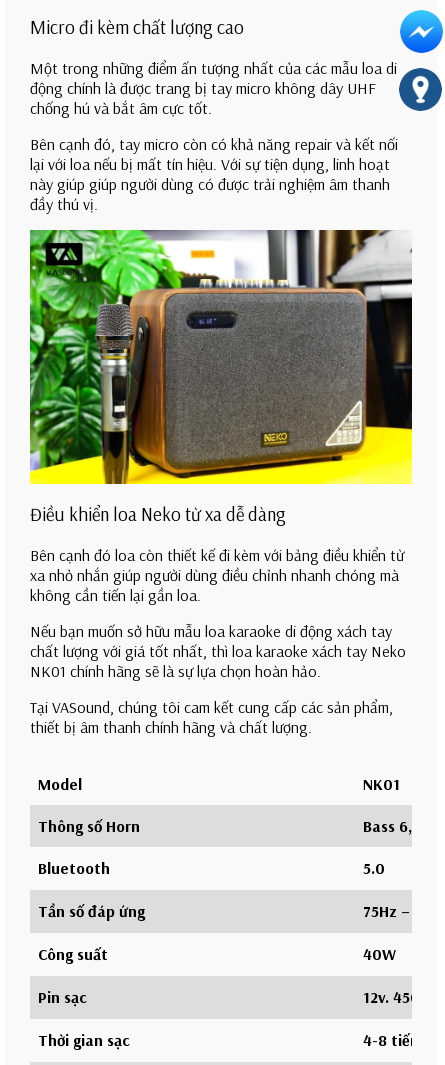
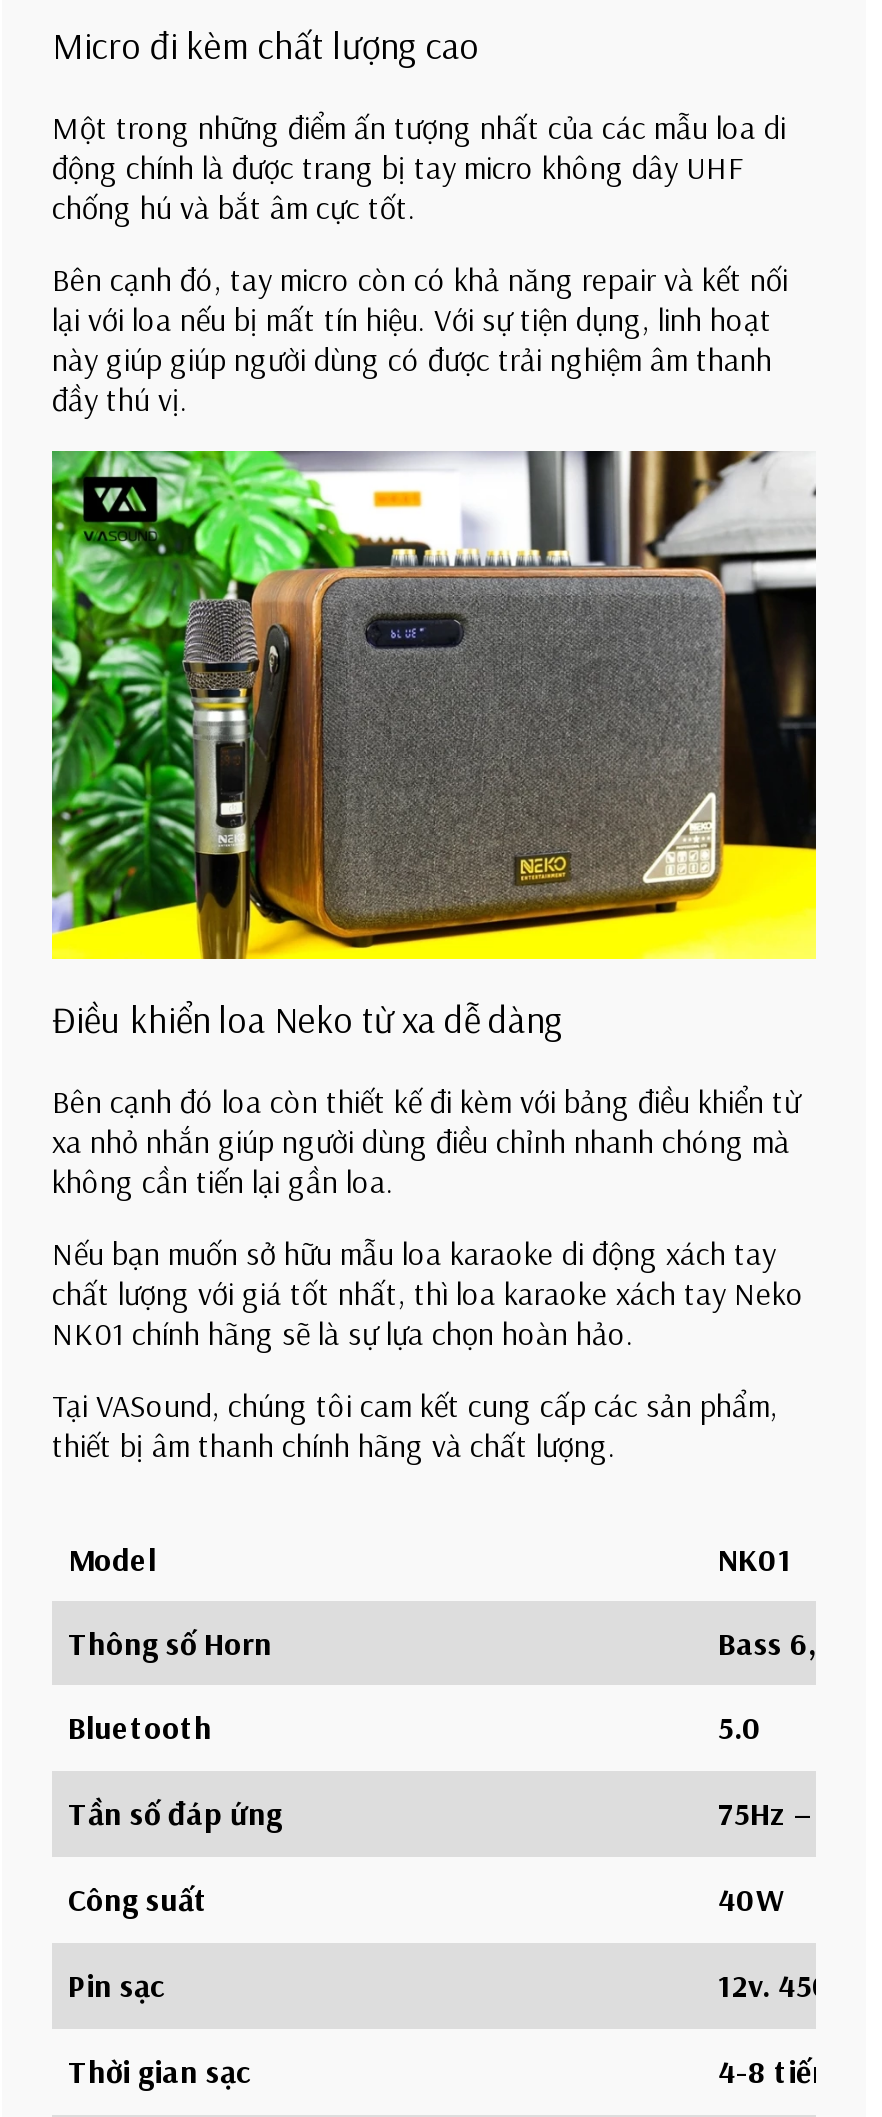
[399,9,442,54] [image] -> none
[398,67,442,112] [image] -> none

